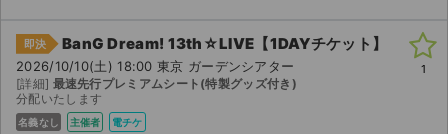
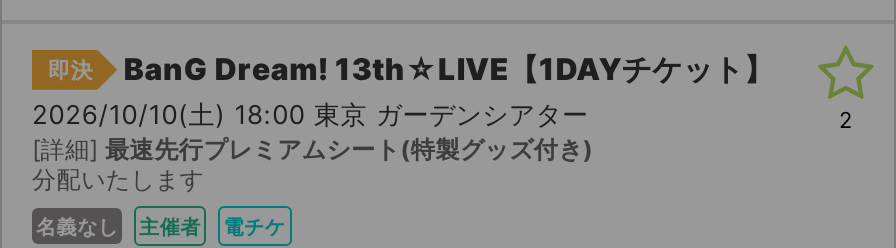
[420,62,425,76] 1 -> [839,105,853,133] 2

